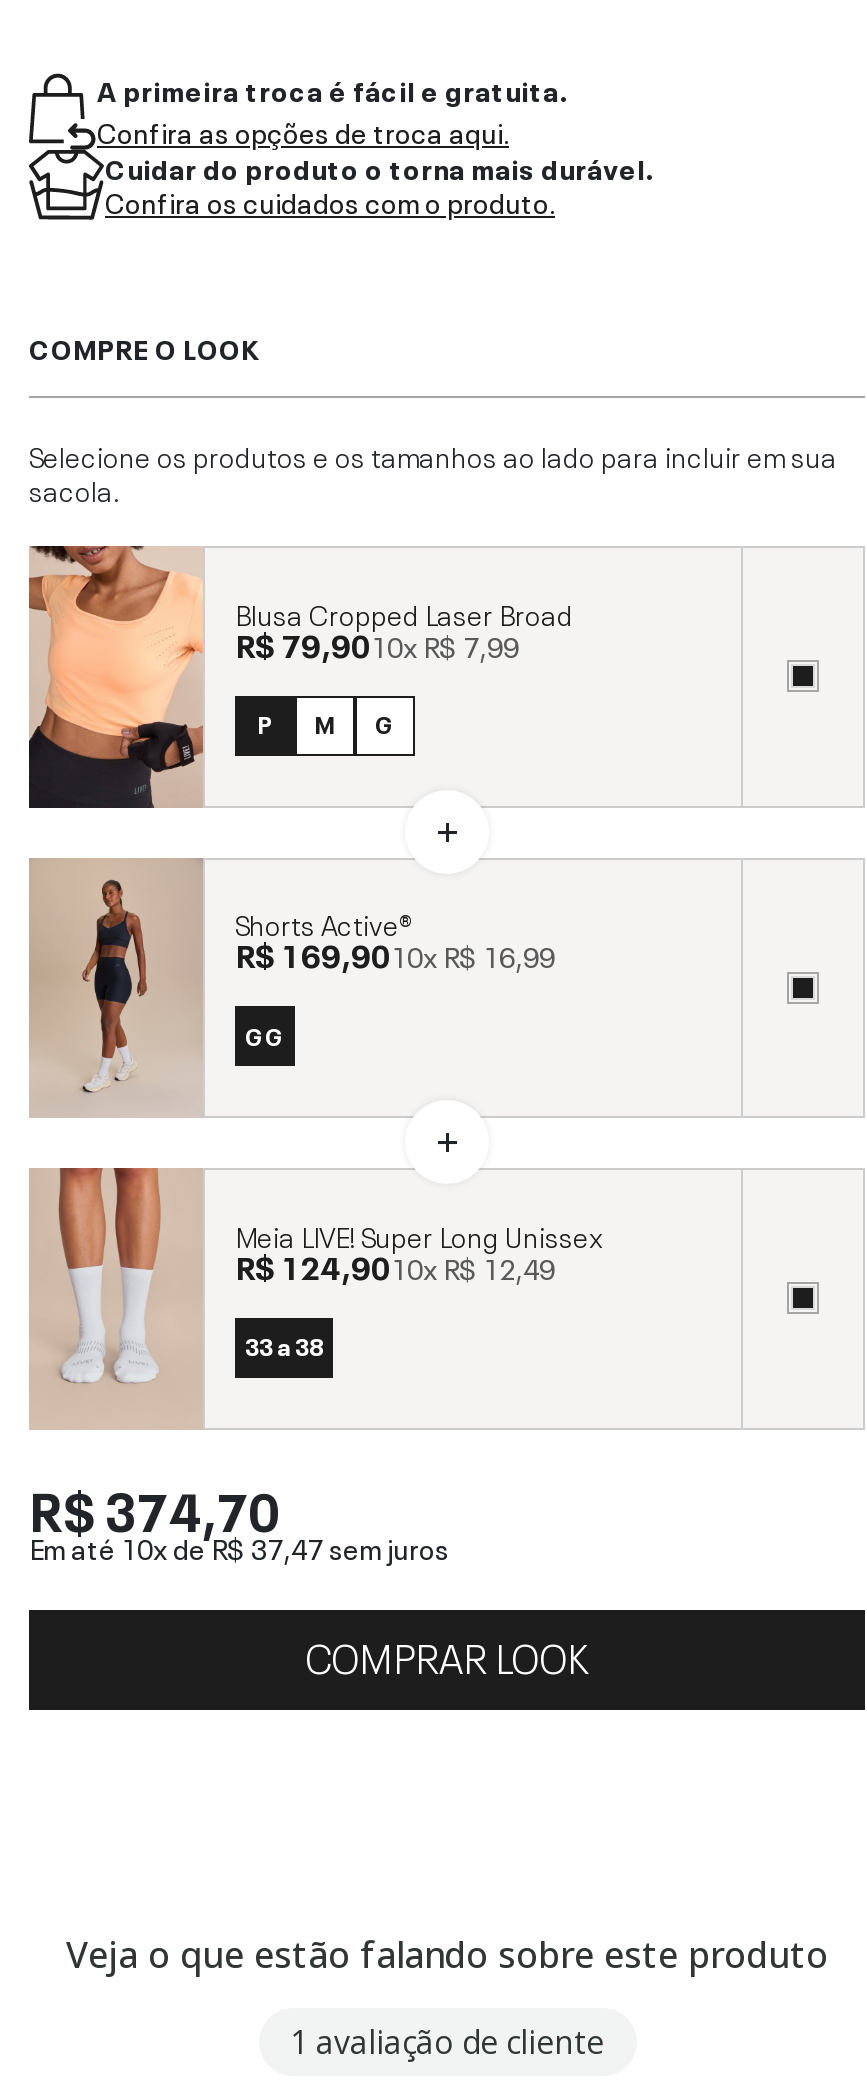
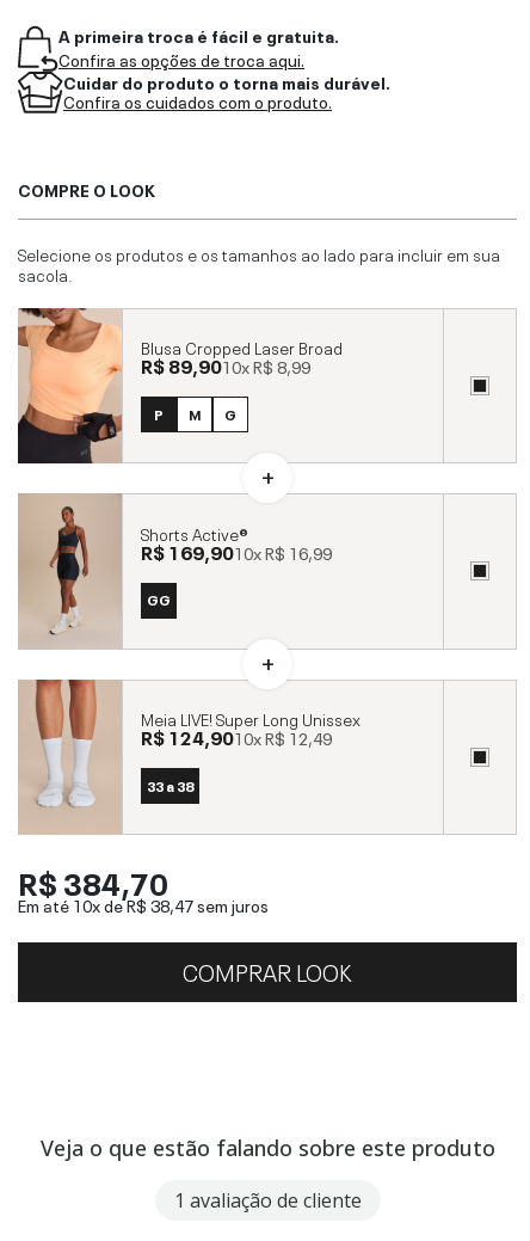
[235,617,519,665] R$ 79,9010x R$ 7,99 -> [141,350,310,379] R$ 89,9010x R$ 8,99
[29,1467,281,1543] R$ 374,70 -> [18,858,168,903] R$ 384,70
[29,1525,449,1565] Em até 10x deR$ 37,47 sem juros -> [18,892,269,916] Em até 10x deR$ 38,47 sem juros

